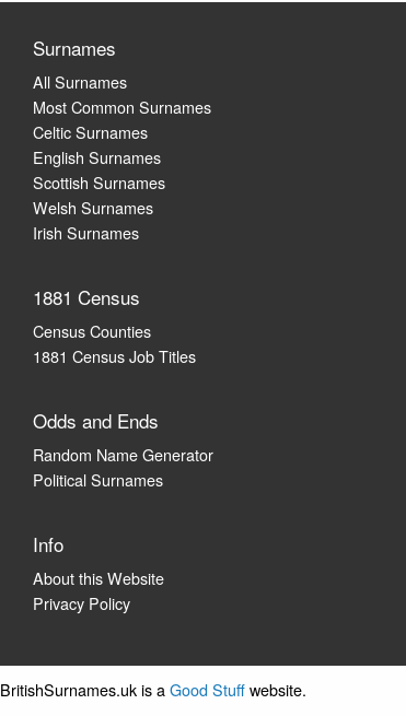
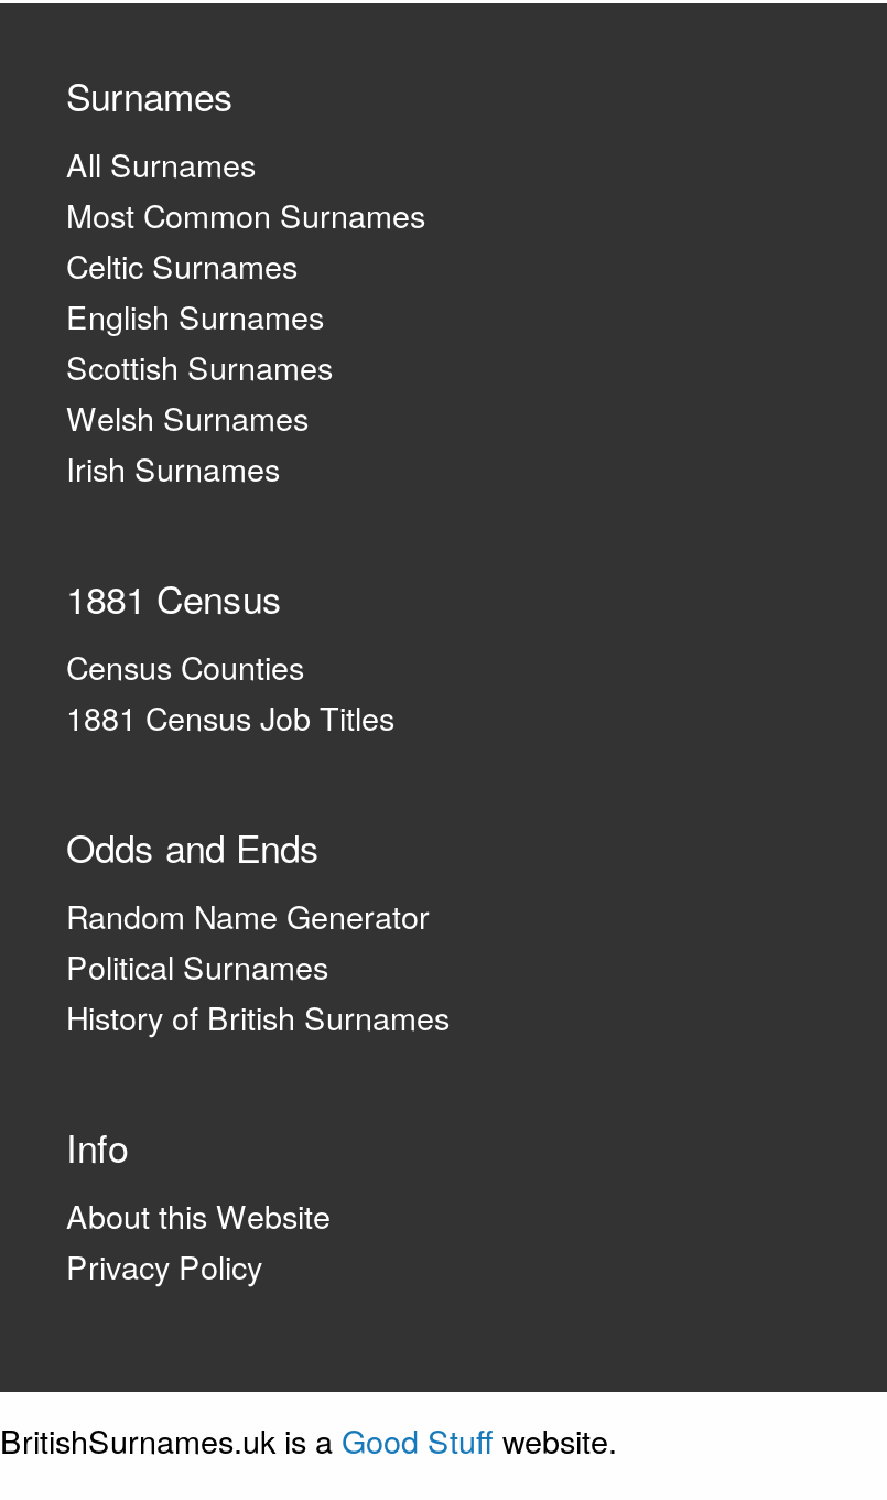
none -> [66,994,450,1040] History of British Surnames

